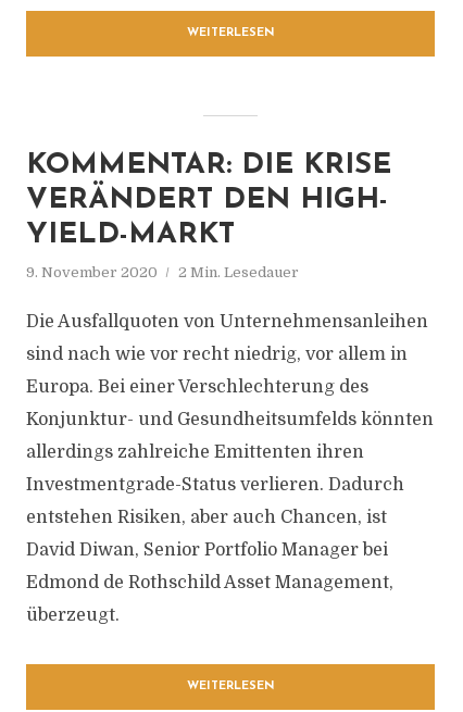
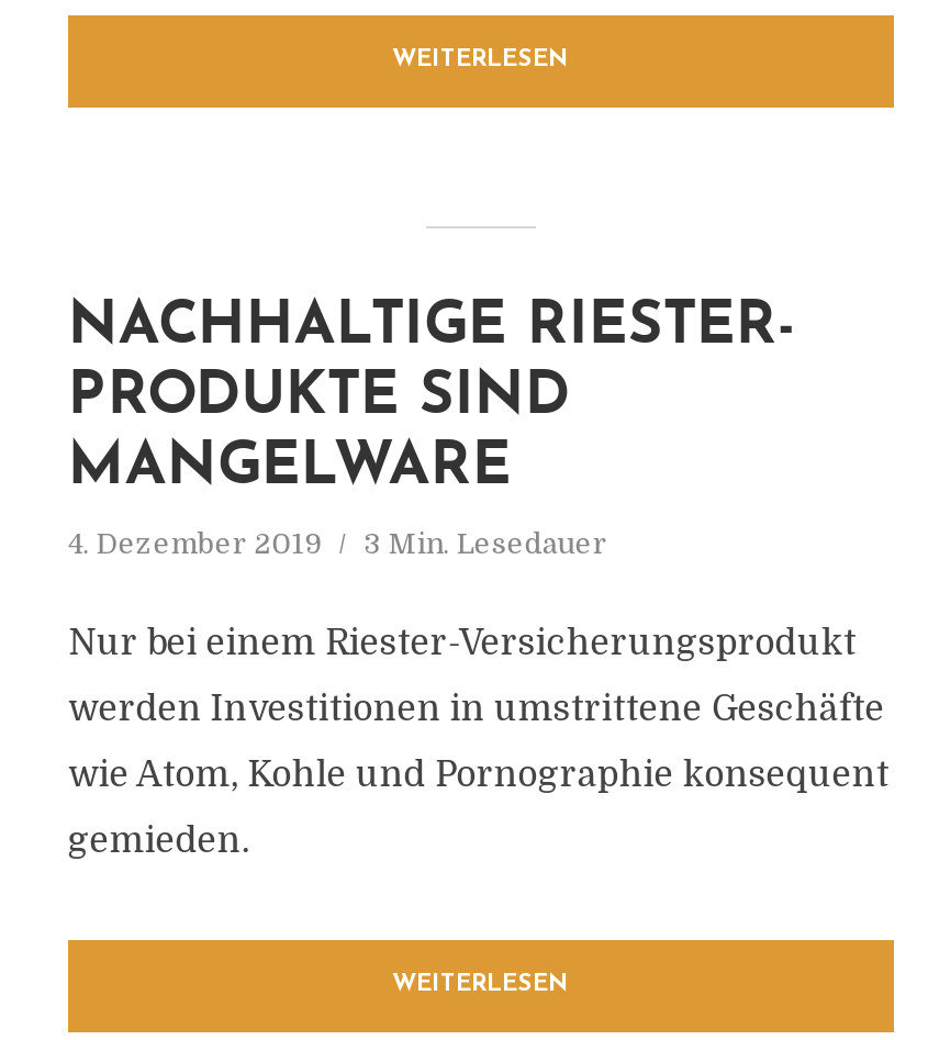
[26,151,433,625] KOMMENTAR: DIE KRISE | VERÄNDERT DEN HIGH- | YIELD-MARKT | 9. November 2020 | 2 Min. Lesedauer | Die Ausfallquoten von Unternehmensanleihen | sind nach wie vor recht niedrig, vor allem in | Europa. Bei einer Verschlechterung des | Konjunktur- und Gesundheitsumfelds könnten | allerdings zahlreiche Emittenten ihren | Investmentgrade-Status verlieren. Dadurch | entstehen Risiken, aber auch Chancen, ist | David Diwan, Senior Portfolio Manager bei | Edmond de Rothschild Asset Management, | überzeugt. -> [68,299,889,861] NACHHALTIGE RIESTER- | PRODUKTE SIND | MANGELWARE | 4. Dezember 2019 | 3 Min. Lesedauer | Nur bei einem Riester-Versicherungsprodukt | werden Investitionen in umstrittene Geschäfte | wie Atom, Kohle und Pornographie konsequent | gemieden.

